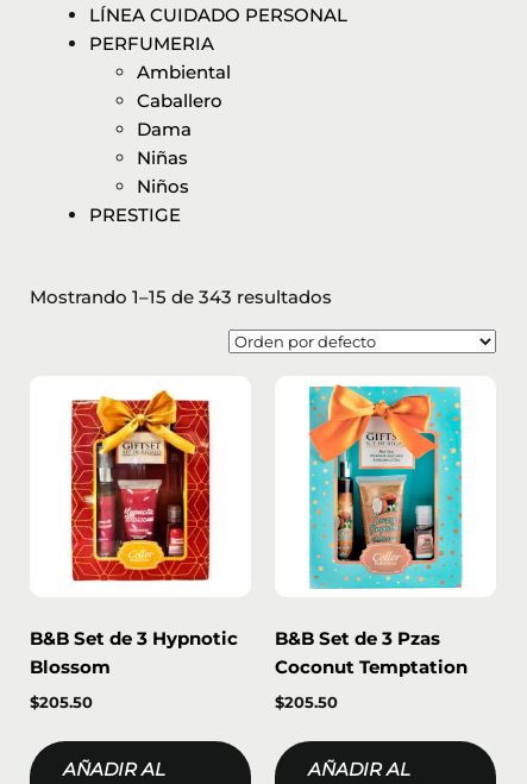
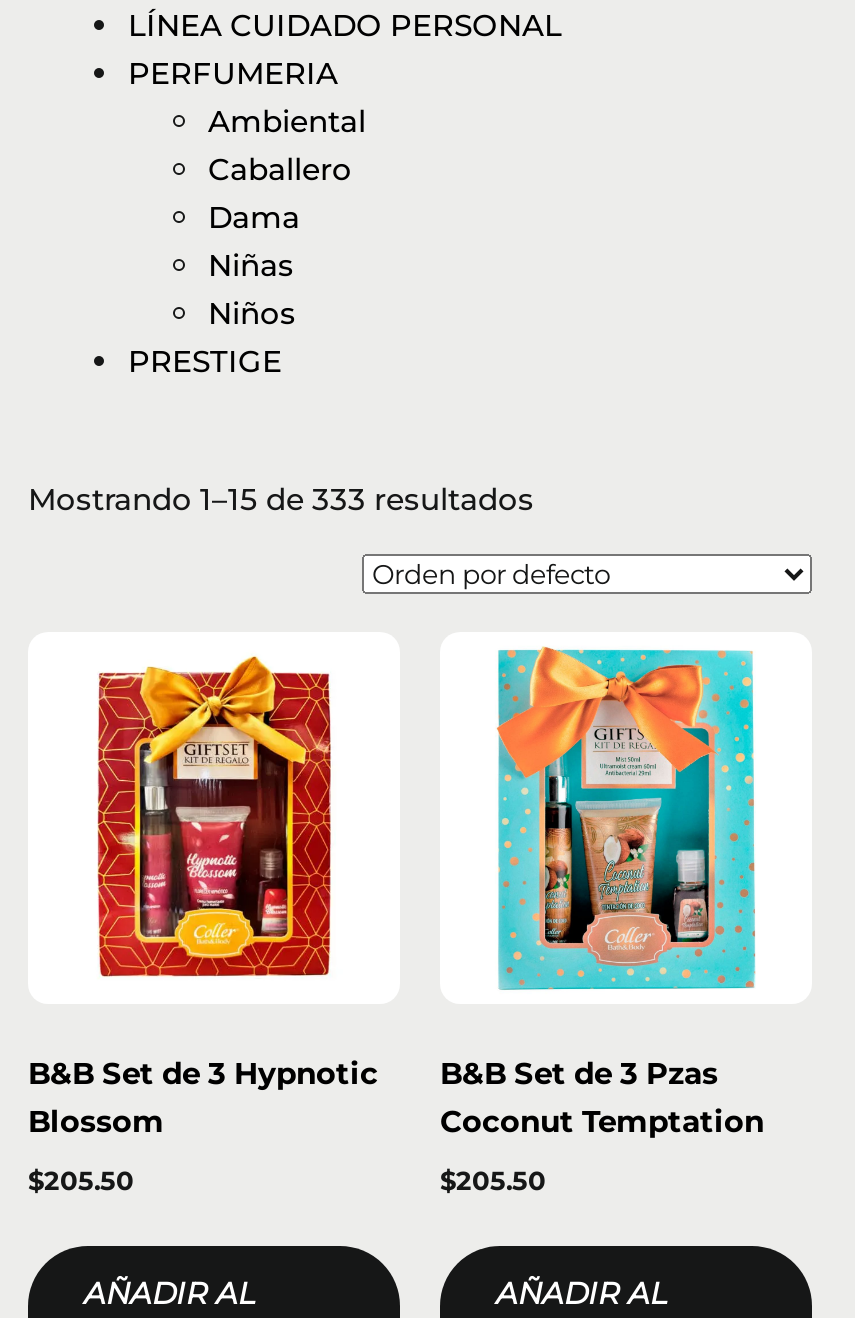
[30,286,332,308] Mostrando 1–15 de 343 resultados -> [28,480,534,518] Mostrando 1–15 de 333 resultados

